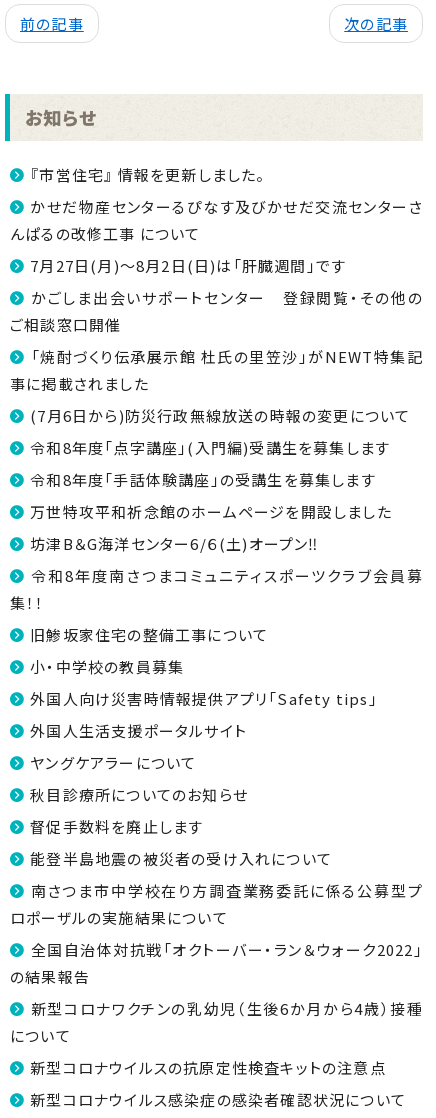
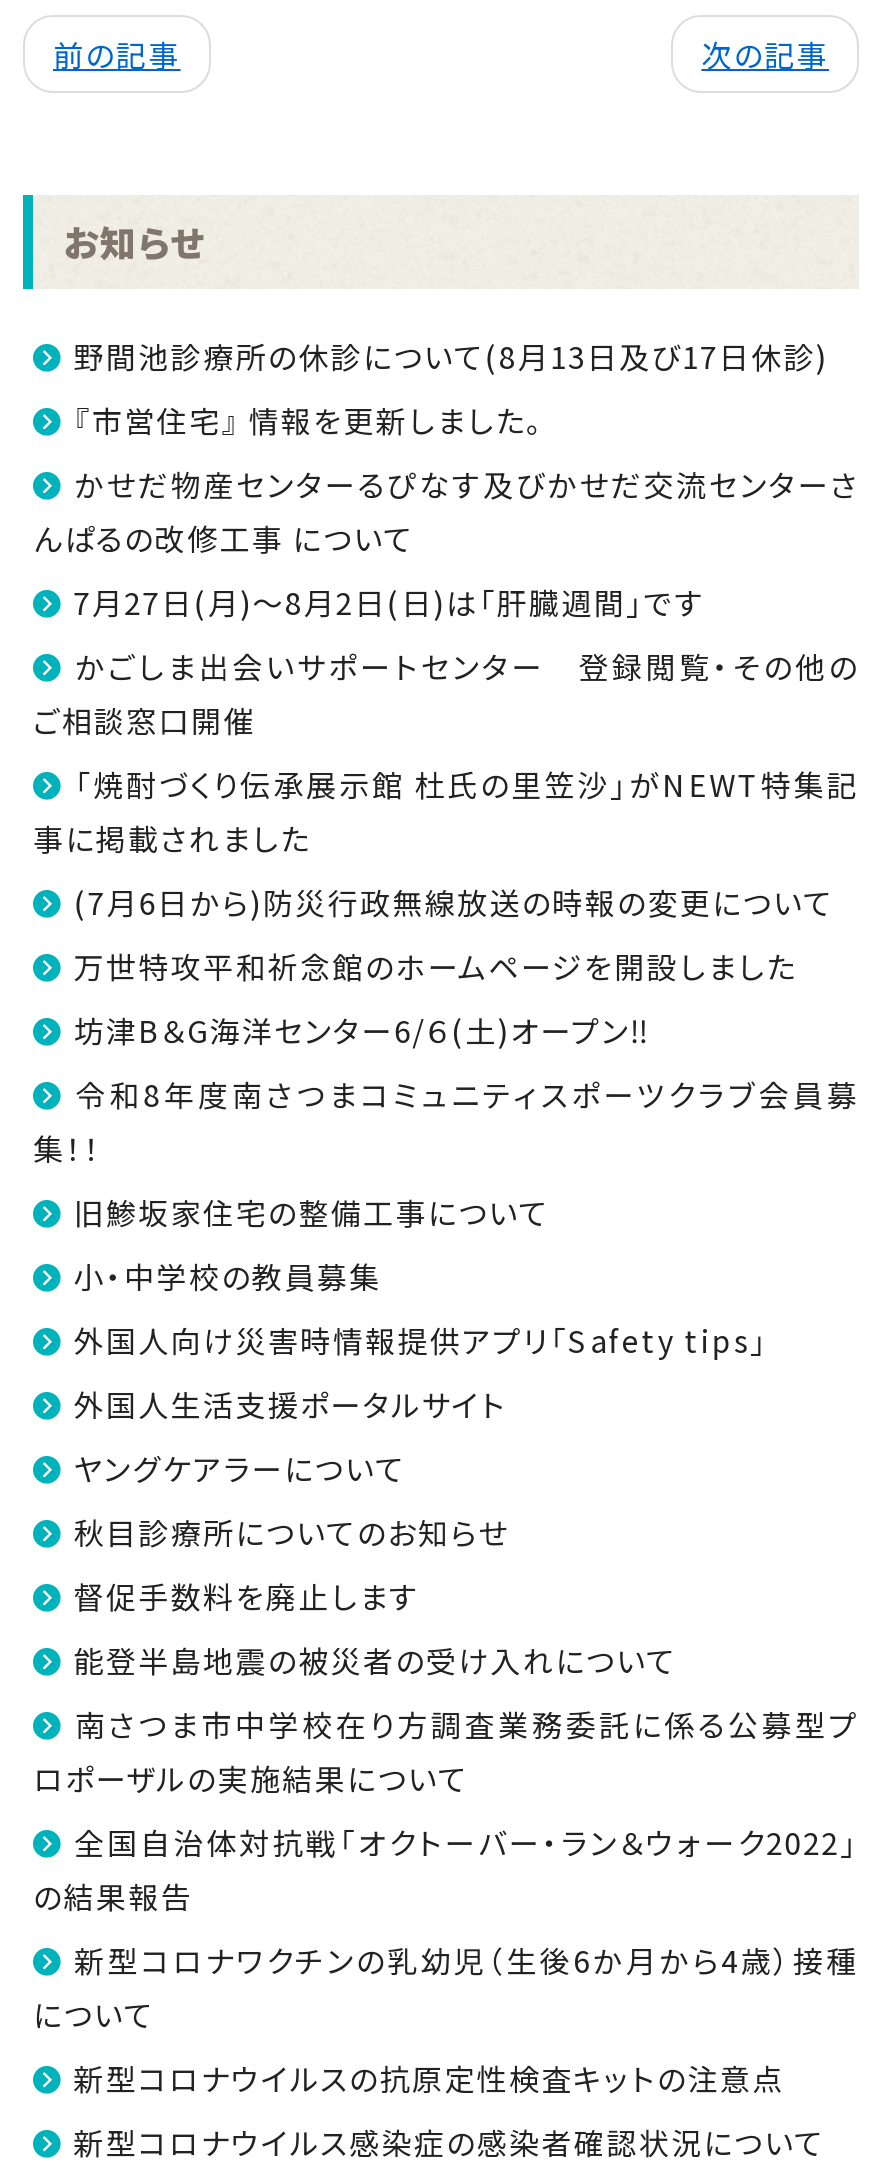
none -> [73,335,828,377] 野間池診療所の休診について(8月13日及び17日休診)
moved [10,164,423,426] -> [33,399,859,923]: 『市営住宅』 情報を更新しました。 | かせだ物産センターるぴなす及びかせだ交流センターさ | んぱるの改修工事 について | ... | 事に掲載されました | (7月6日から)防災行政無線放送の時報の変更について
[30,437,390,490] 令和8年度「点字講座」(入門編)受講生を募集します | 令和8年度「手話体験講座」の受講生を募集します -> none

